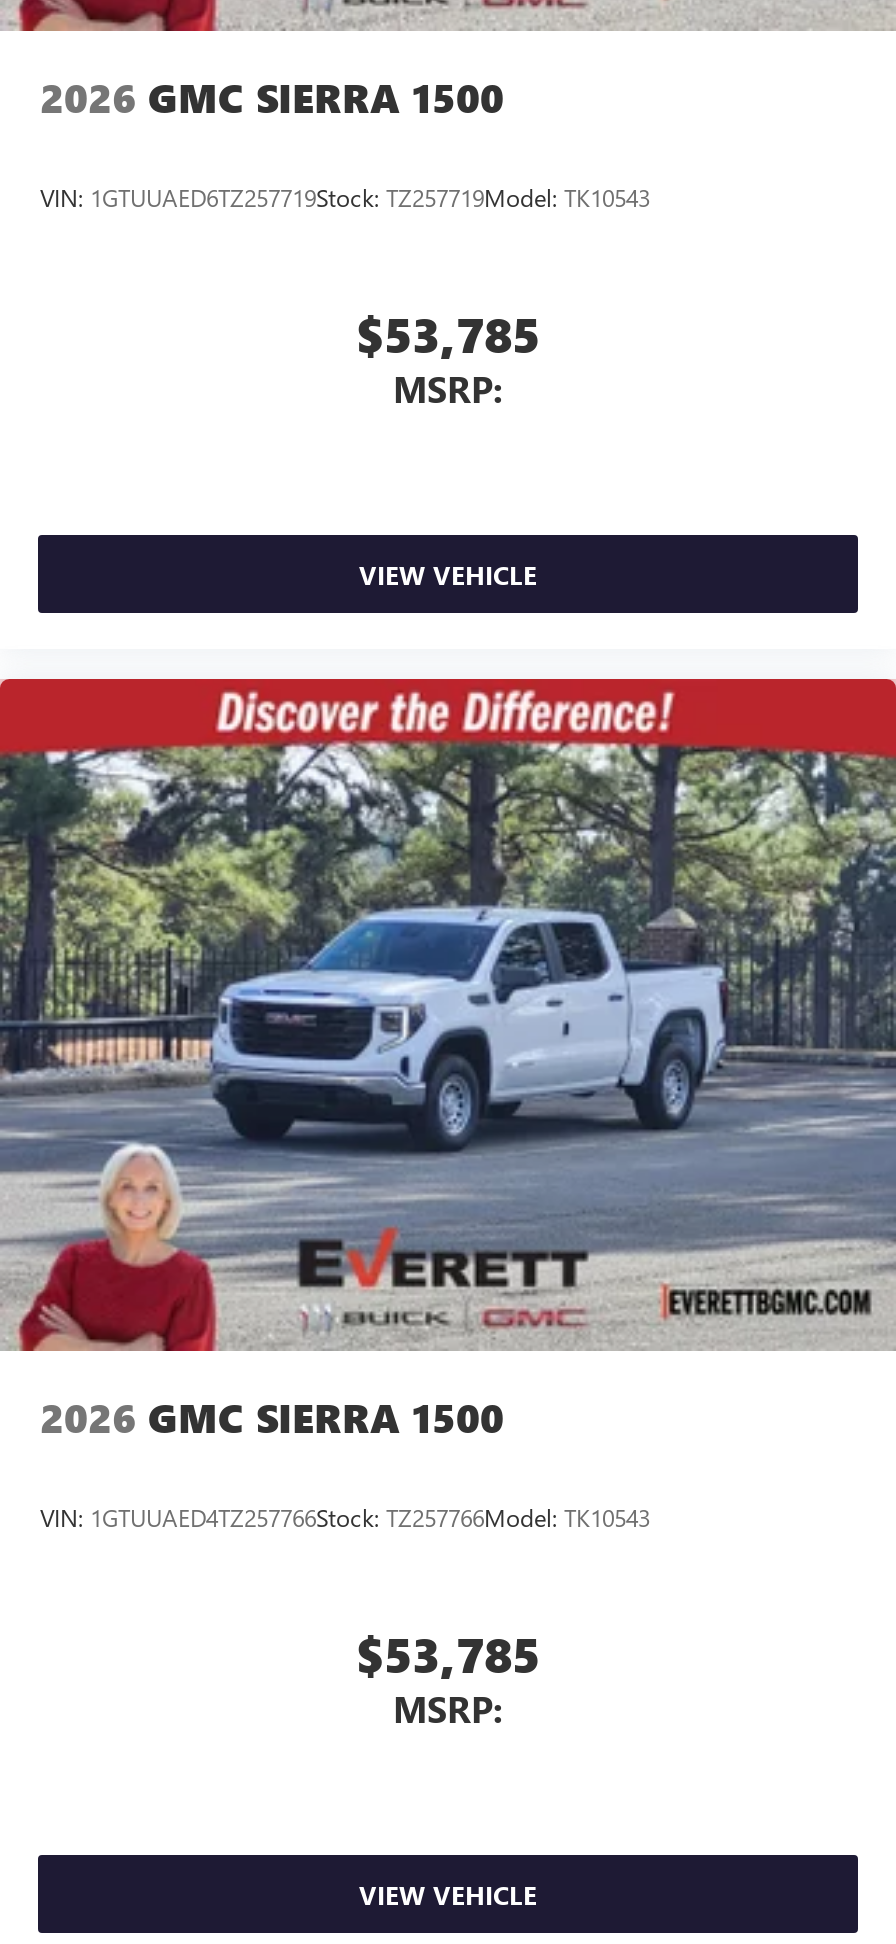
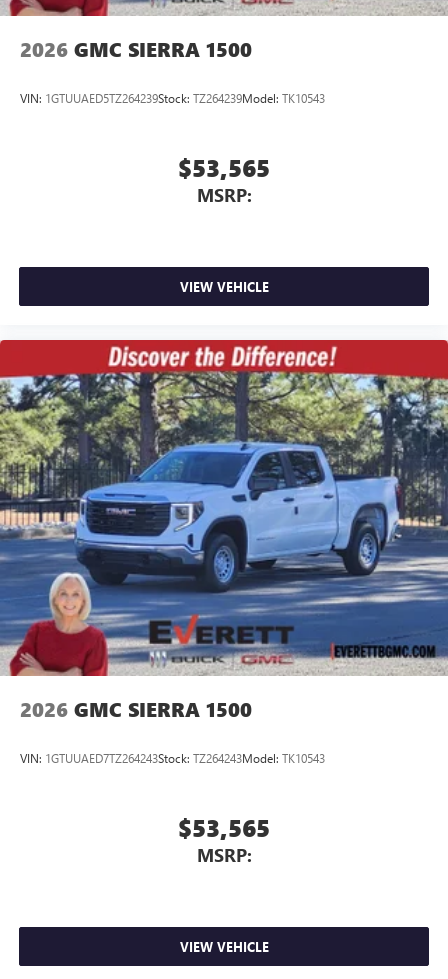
[40,181,650,213] VIN: 1GTUUAED6TZ257719Stock: TZ257719Model: TK10543 -> [20,90,325,106] VIN: 1GTUUAED5TZ264239Stock: TZ264239Model: TK10543
[356,301,540,367] $53,785 -> [178,151,270,184] $53,565
[6,730,890,1354] [image] -> [3,365,445,677] [image]
[40,1500,650,1532] VIN: 1GTUUAED4TZ257766Stock: TZ257766Model: TK10543 -> [20,750,325,766] VIN: 1GTUUAED7TZ264243Stock: TZ264243Model: TK10543
[356,1621,540,1687] $53,785 -> [178,811,270,844] $53,565

